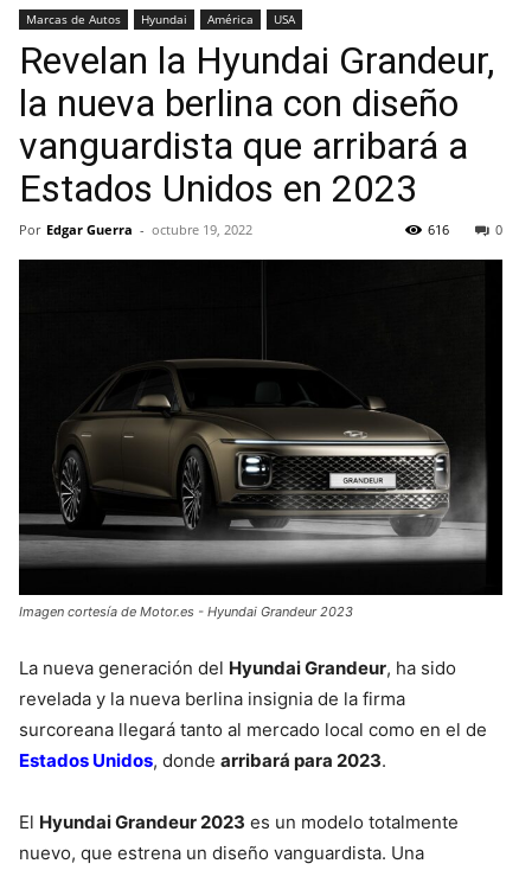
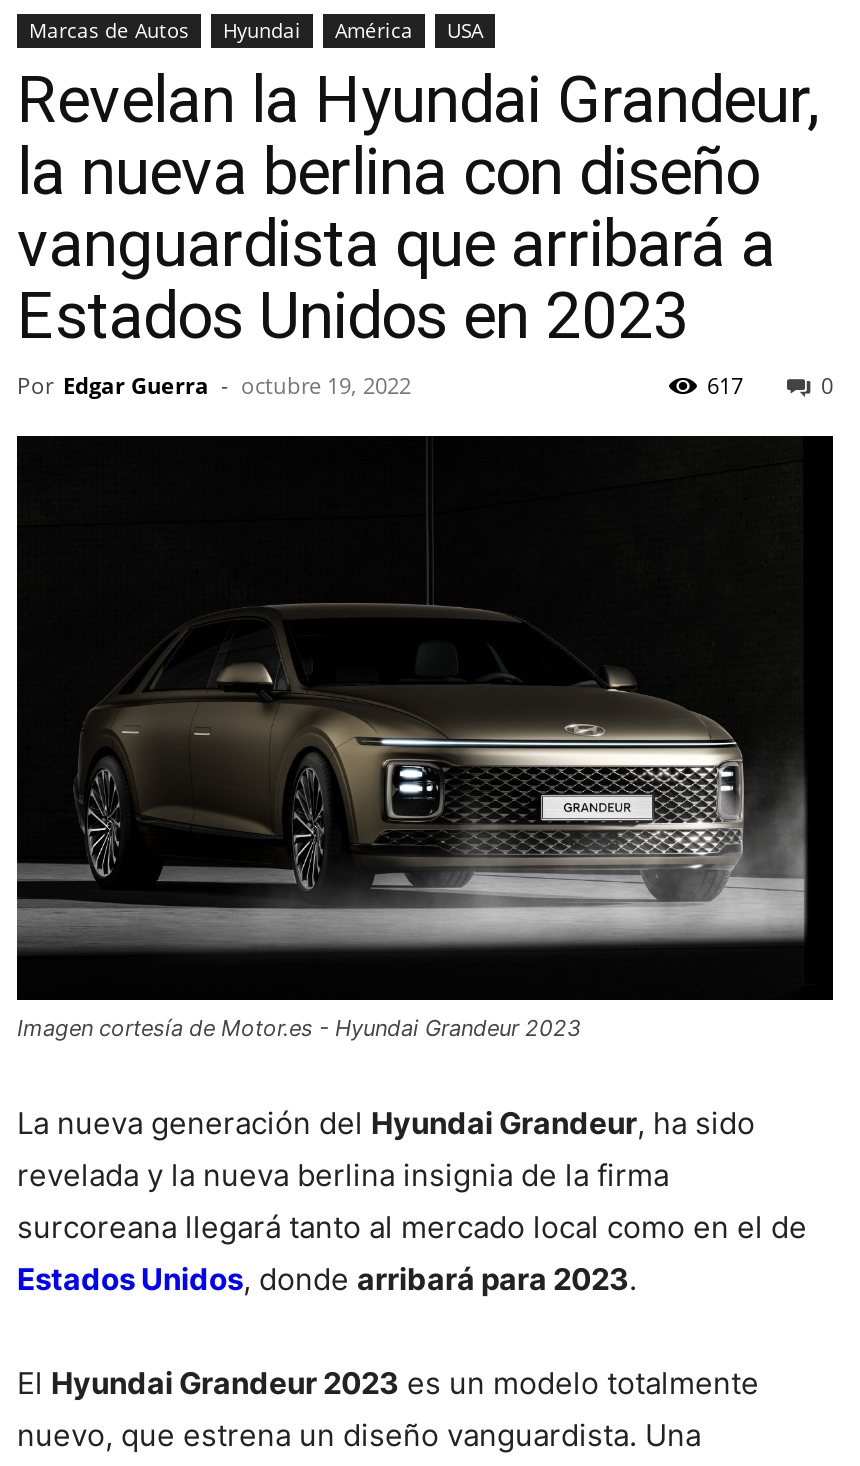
[428,220,449,238] 616 -> [707,370,743,400] 617

